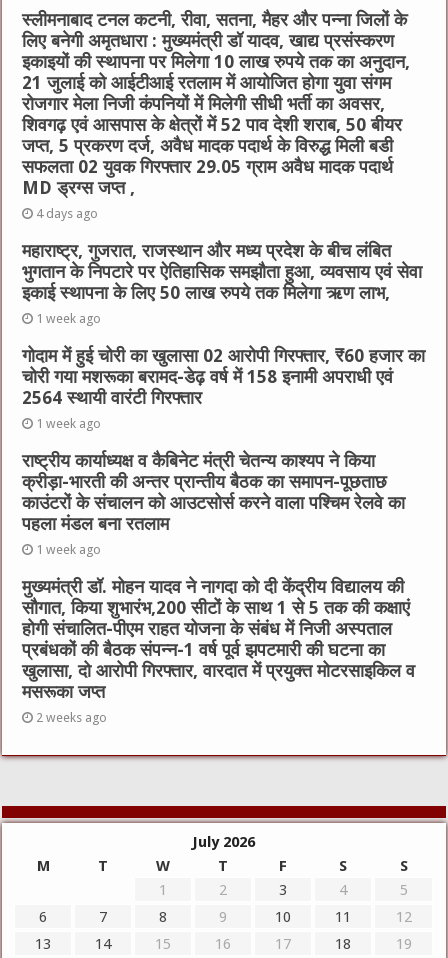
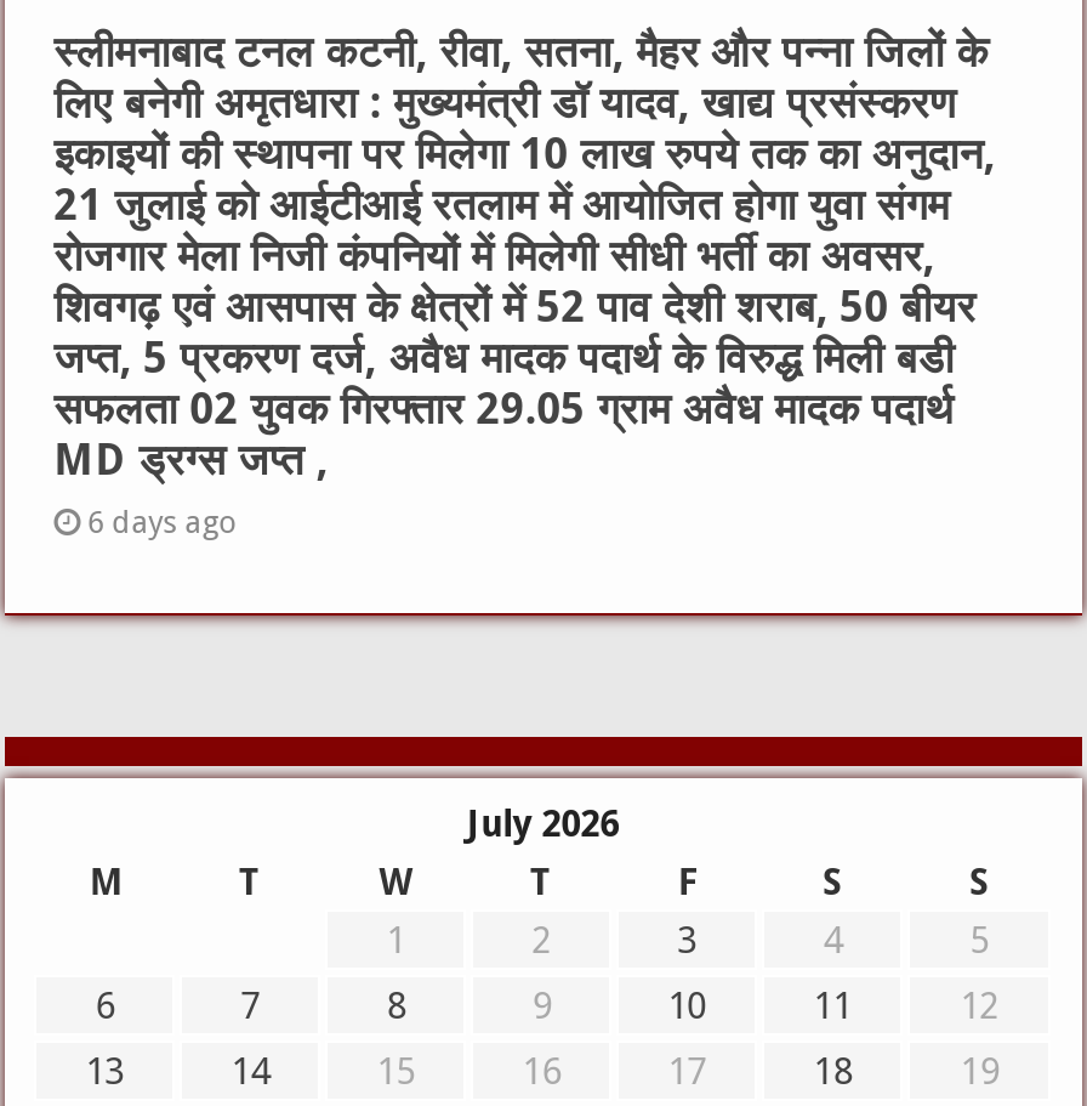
[22,206,425,725] 4 days ago | महाराष्ट्र, गुजरात, राजस्थान और मध्य प्रदेश के बीच लंबित | भुगतान के निपटारे पर ऐतिहासिक समझौता हुआ, व्यवसाय एवं सेवा | इकाई स्थापना के लिए 50 लाख रुपये तक मिलेगा ऋण लाभ, | 1 week ago | गोदाम में हुई चोरी का खुलासा 02 आरोपी गिरफ्तार, ₹60 हजार का | चोरी गया मशरूका बरामद-डेढ़ वर्ष में 158 इनामी अपराधी एवं | 2564 स्थायी वारंटी गिरफ्तार | 1 week ago | राष्ट्रीय कार्याध्यक्ष व कैबिनेट मंत्री चेतन्य काश्यप ने किया | क्रीड़ा-भारती की अन्तर प्रान्तीय बैठक का समापन-पूछताछ | काउंटरों के संचालन को आउटसोर्स करने वाला पश्चिम रेलवे का | पहला मंडल बना रतलाम | 1 week ago | मुख्यमंत्री डॉ. मोहन यादव ने नागदा को दी केंद्रीय विद्यालय की | सौगात, किया शुभारंभ,200 सीटों के साथ 1 से 5 तक की कक्षाएं | होगी संचालित-पीएम राहत योजना के संबंध में निजी अस्पताल | प्रबंधकों की बैठक संपन्न-1 वर्ष पूर्व झपटमारी की घटना का | खुलासा, दो आरोपी गिरफ्तार, वारदात में प्रयुक्त मोटरसाइकिल व | मसरूका जप्त | 2 weeks ago -> [88,505,238,541] 6 days ago

